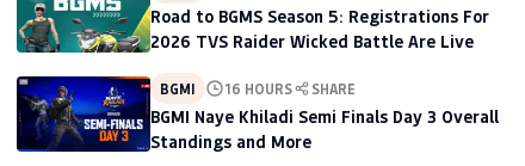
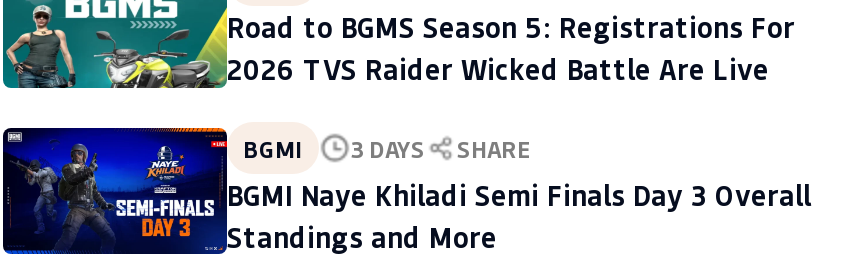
[160,79,356,99] BGMI 16 HOURS SHARE -> [243,133,531,165] BGMI 3 DAYS SHARE

